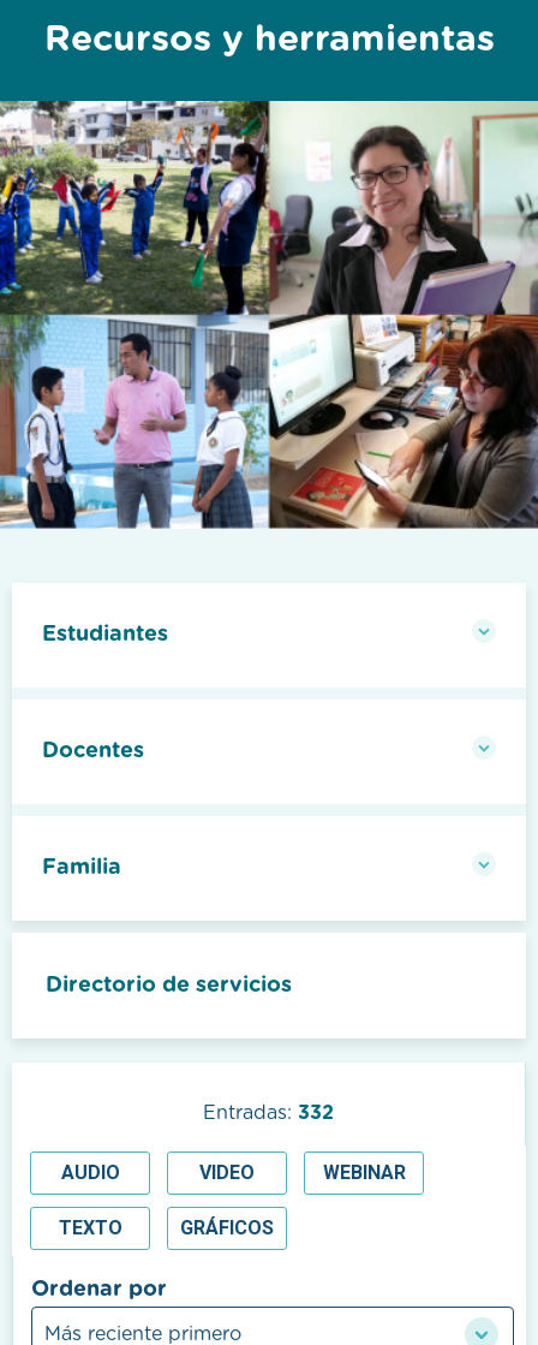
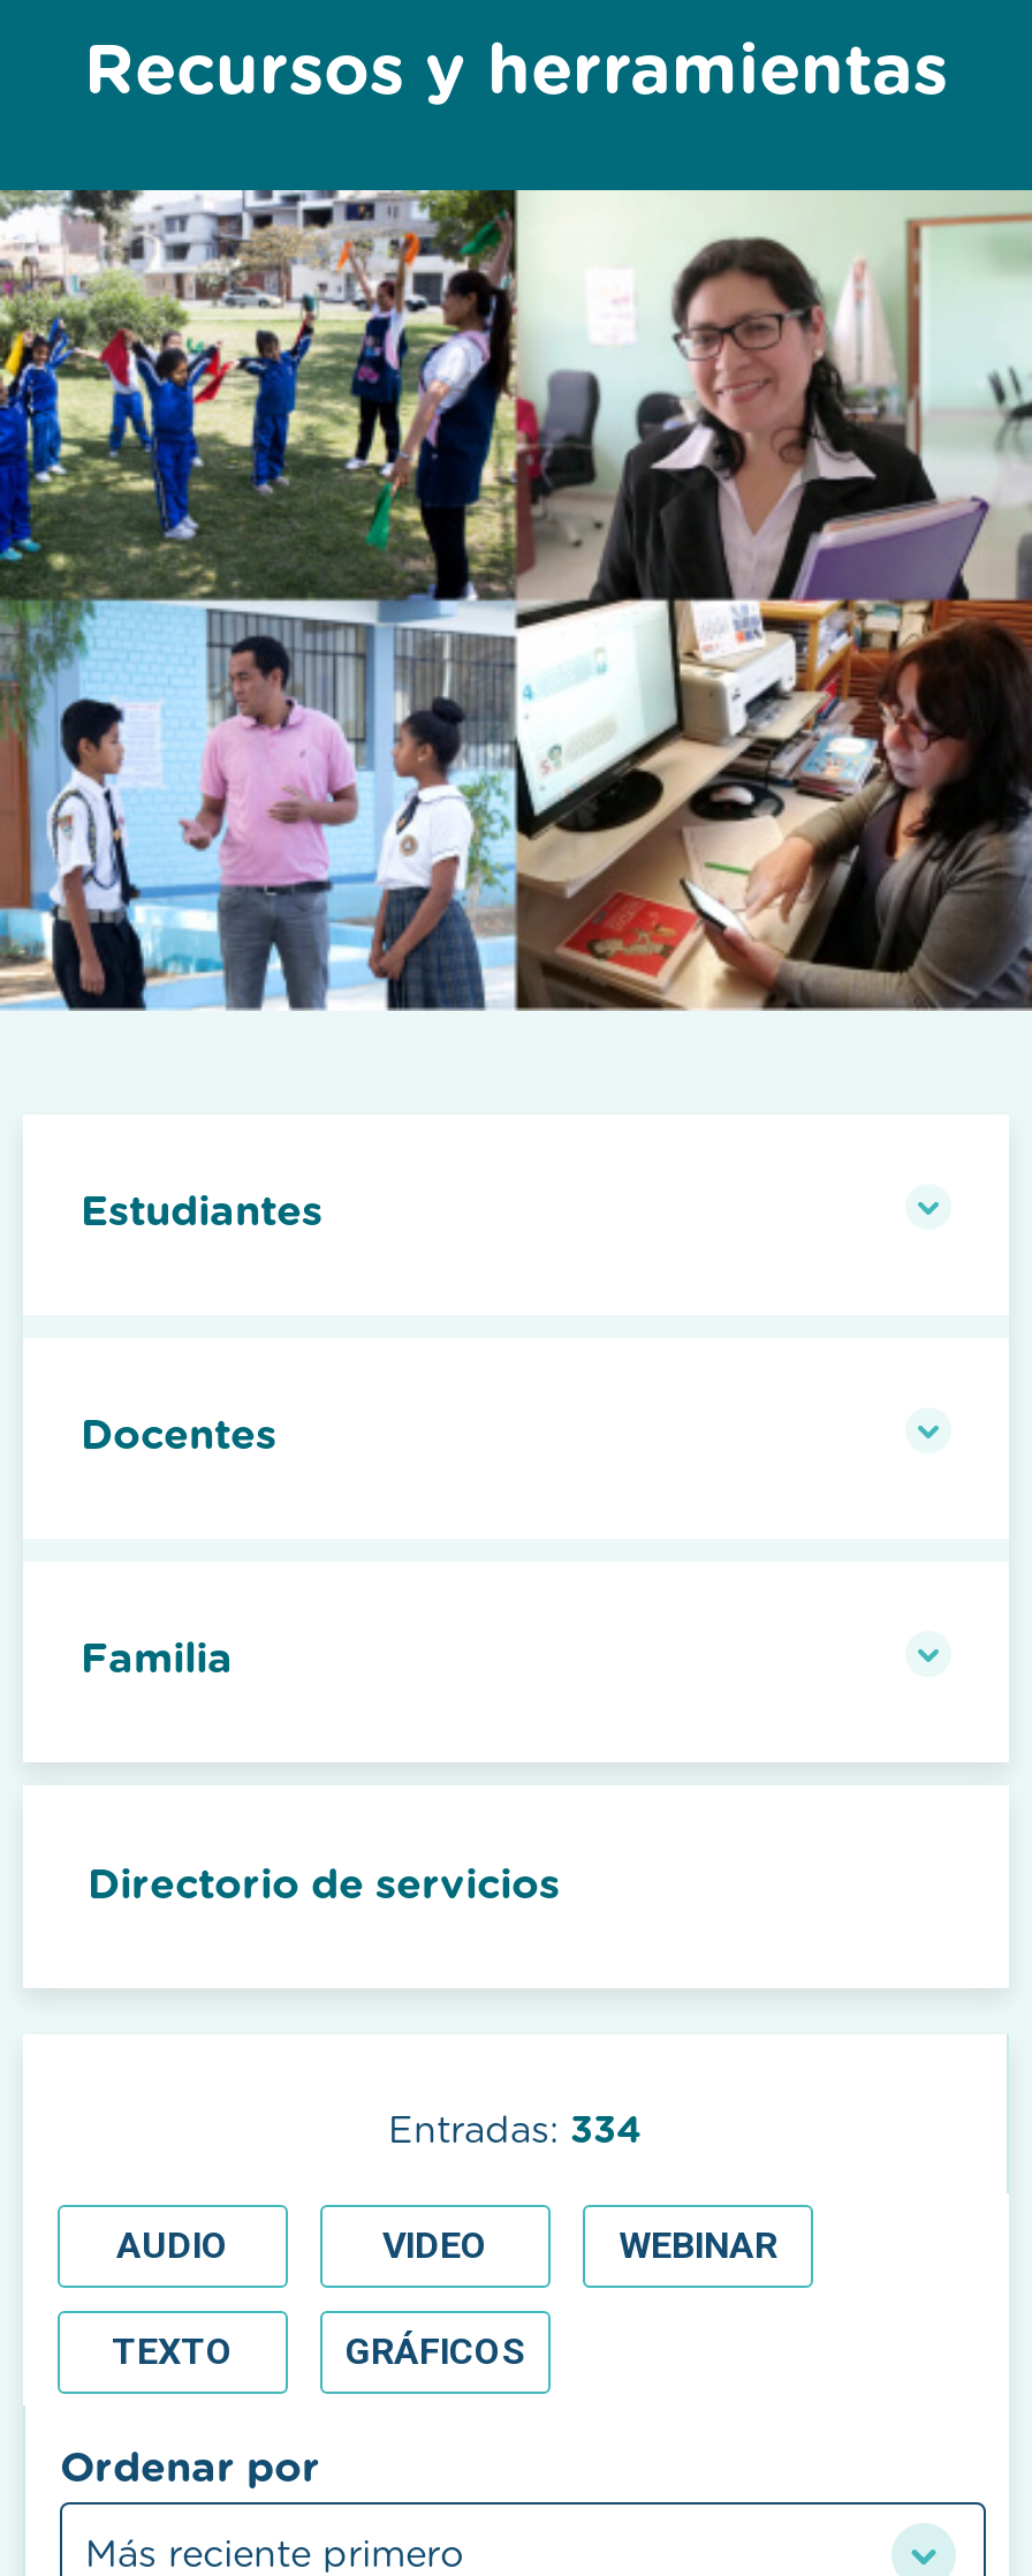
[203,1103,334,1123] Entradas: 332 -> [388,2113,642,2150] Entradas: 334

